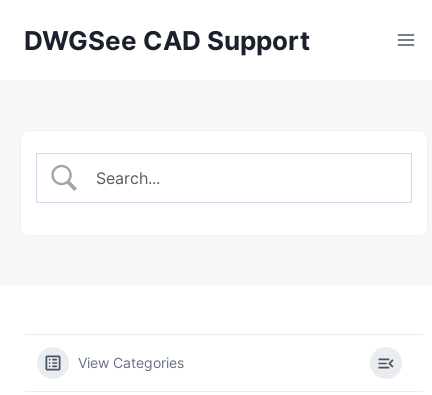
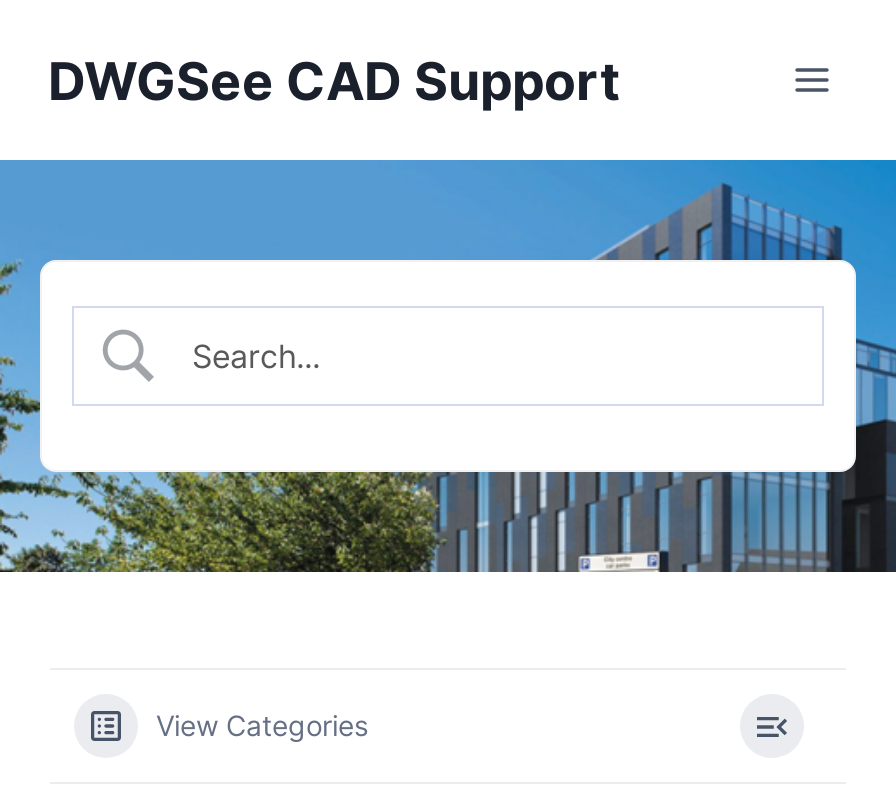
none -> [6,158,890,574] [image]

